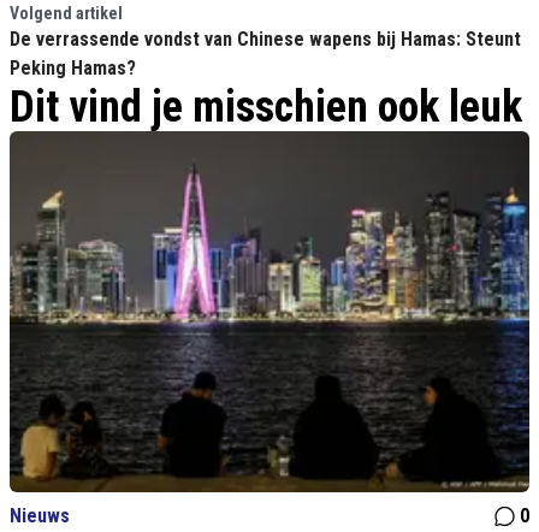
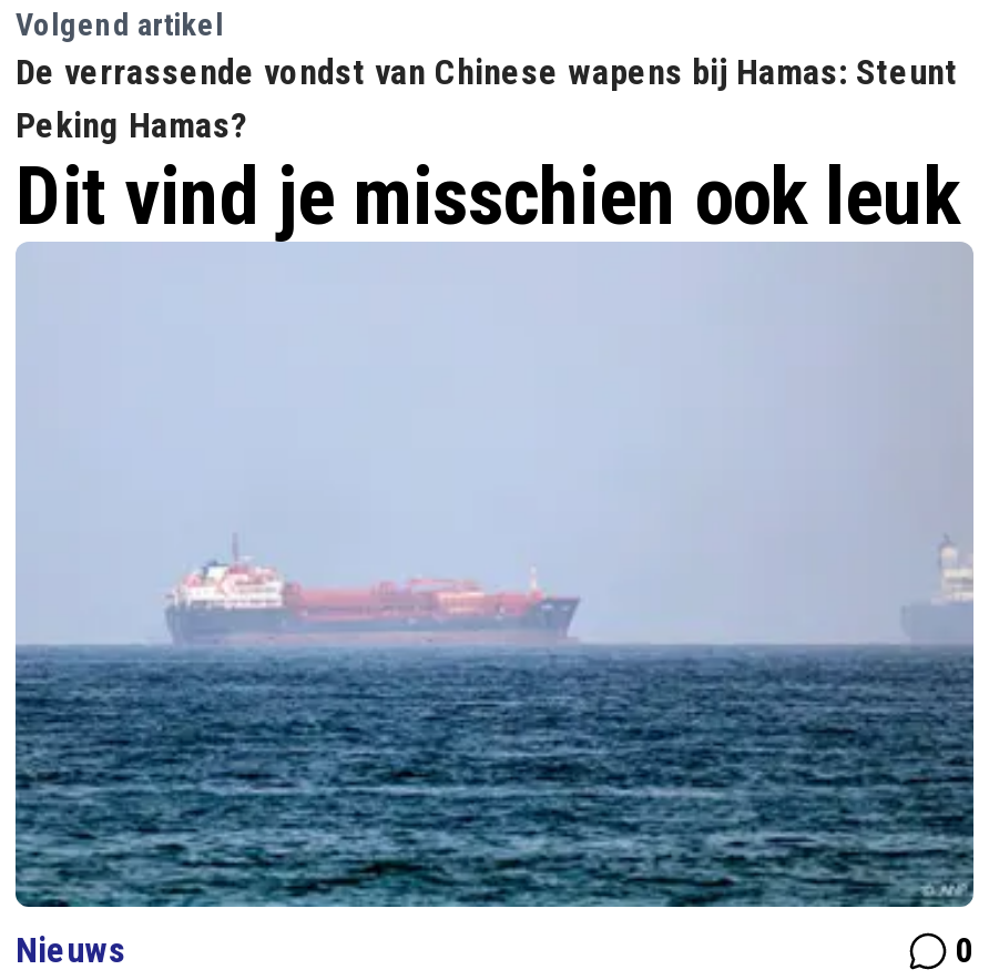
[8,134,531,493] [image] -> [13,251,976,909] [image]

